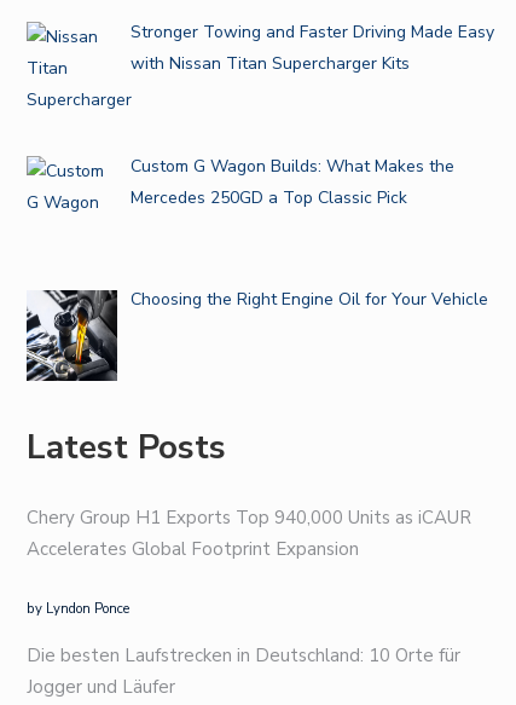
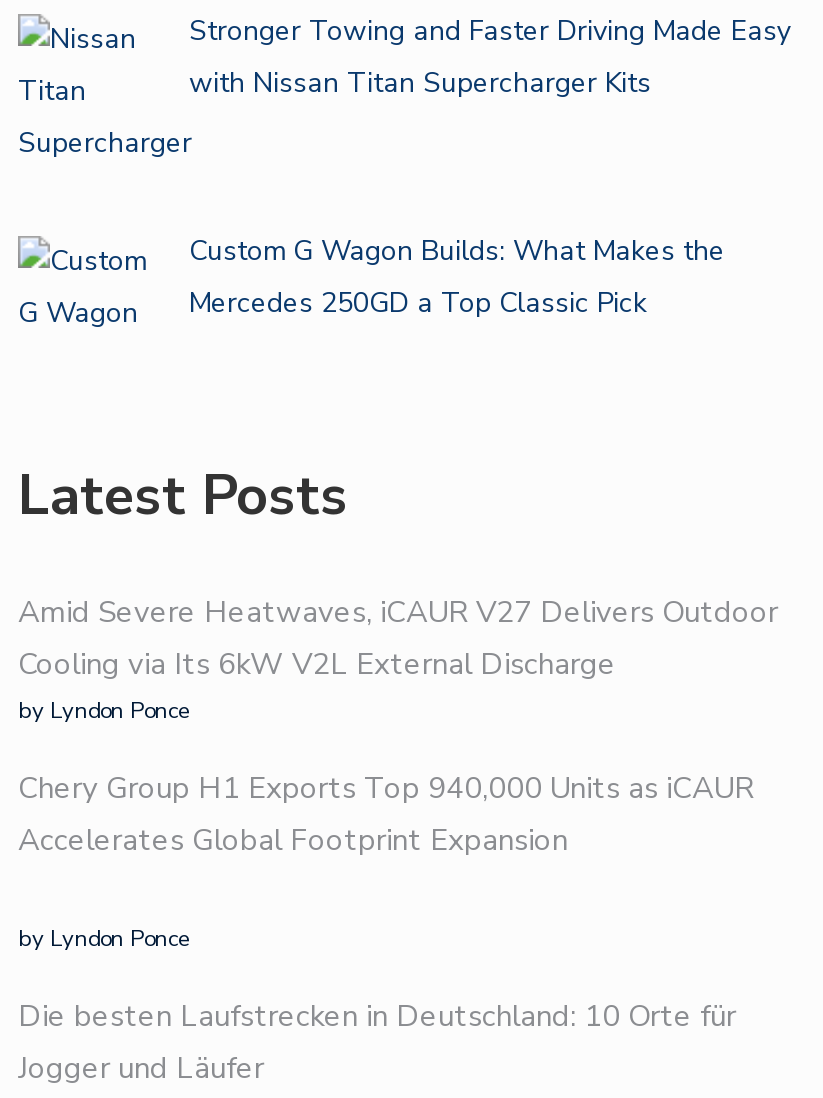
[25,288,488,363] [image] | Choosing the Right Engine Oil for Your Vehicle -> none
moved [27,425,226,471] -> [18,458,348,534]: Latest Posts
none -> [18,592,778,726] Amid Severe Heatwaves, iCAUR V27 Delivers Outdoor | Cooling via Its 6kW V2L External Discharge | by Lyndon Ponce

